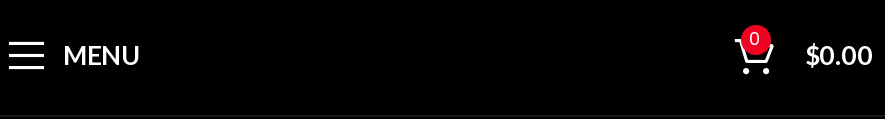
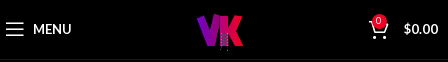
none -> [196,13,244,51] [image]

